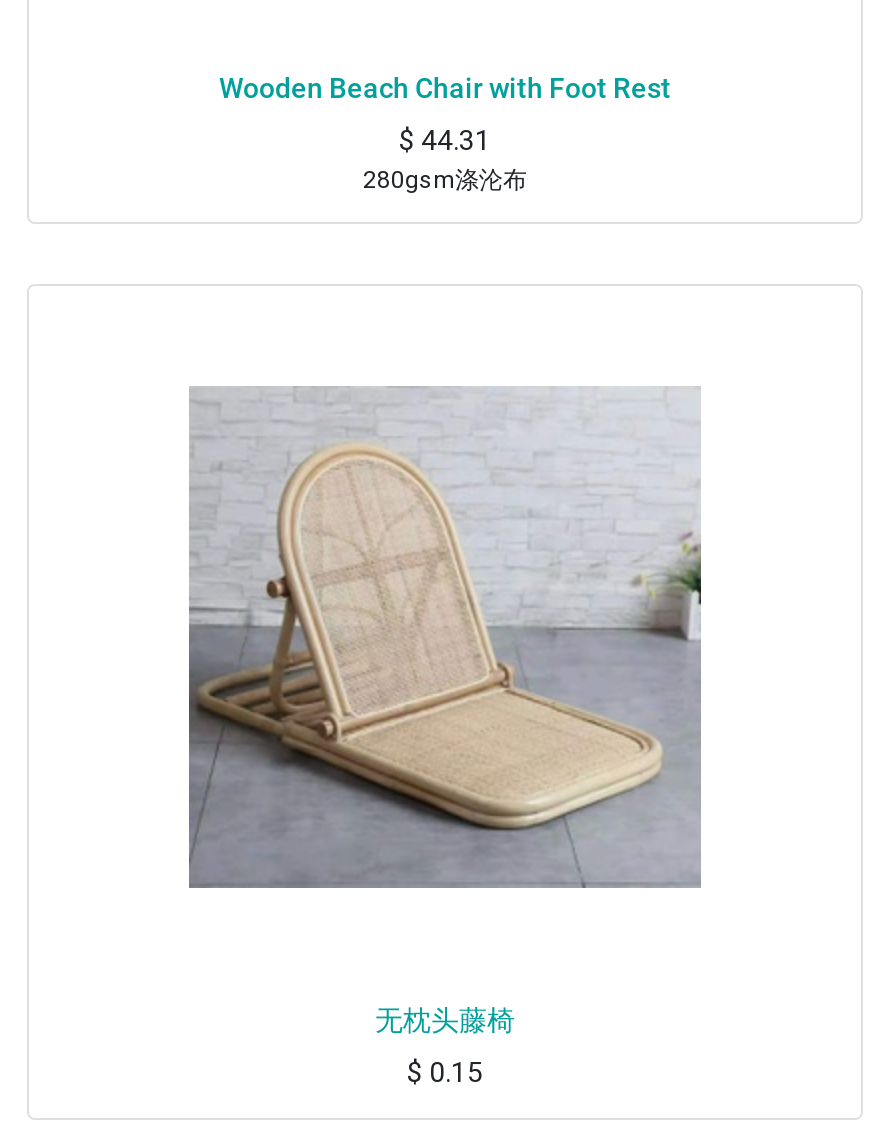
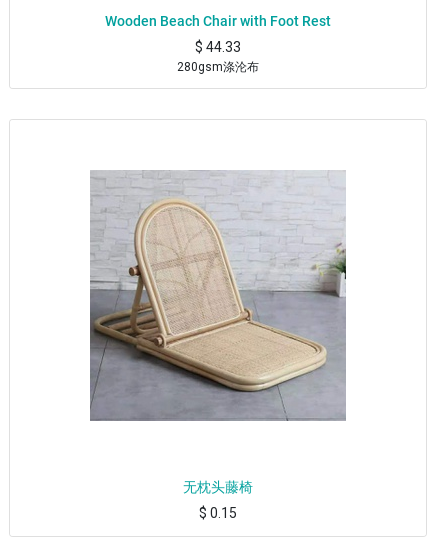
[399,124,491,156] $44.31 -> [195,39,241,55] $44.33

